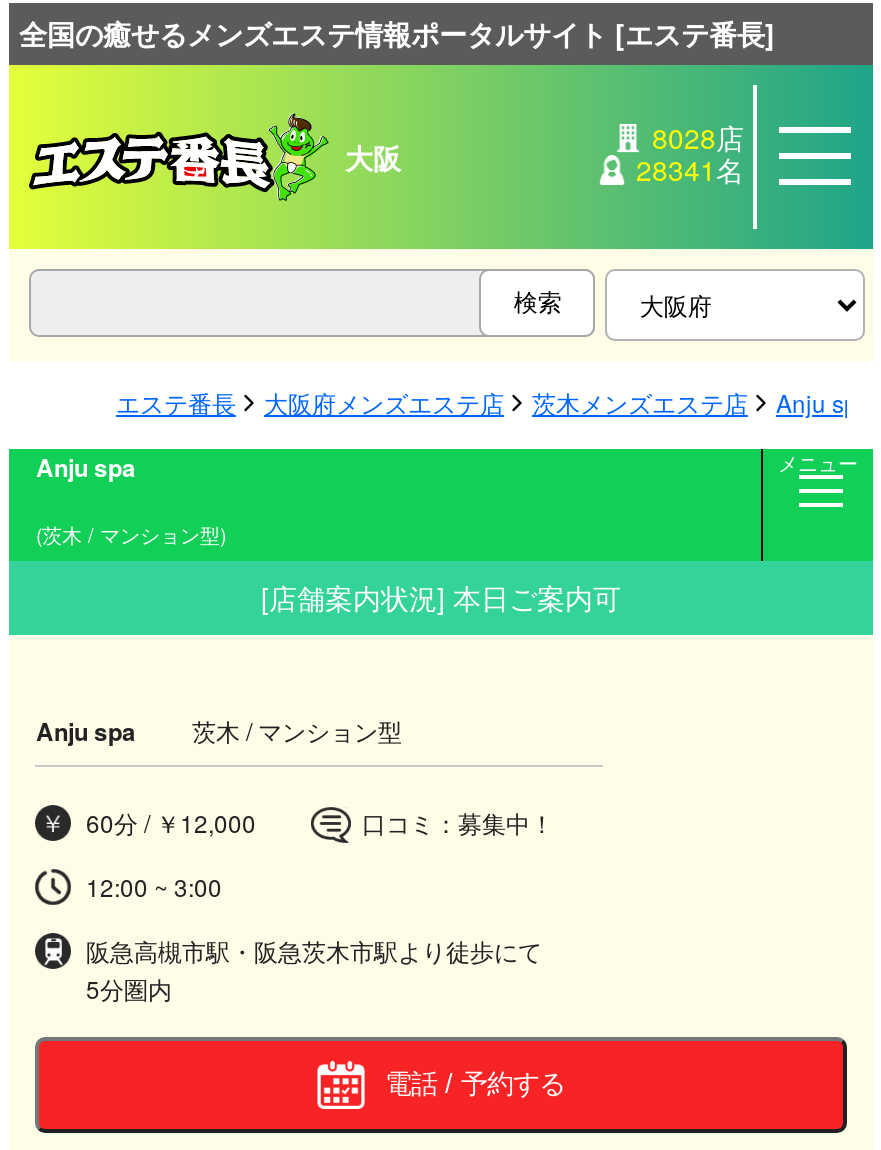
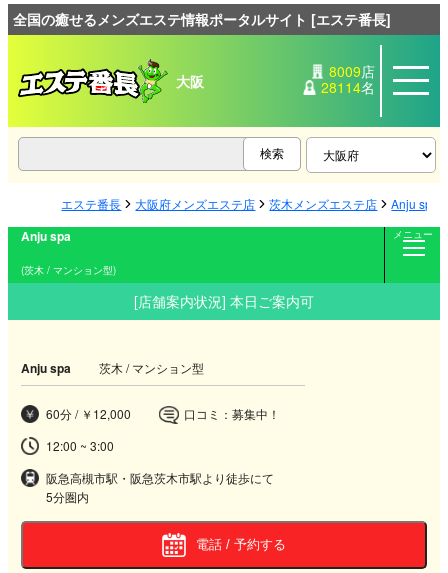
[652,117,744,157] 8028店 -> [329,61,375,81] 8009店
[636,149,744,189] 28341名 -> [321,77,375,97] 28114名

